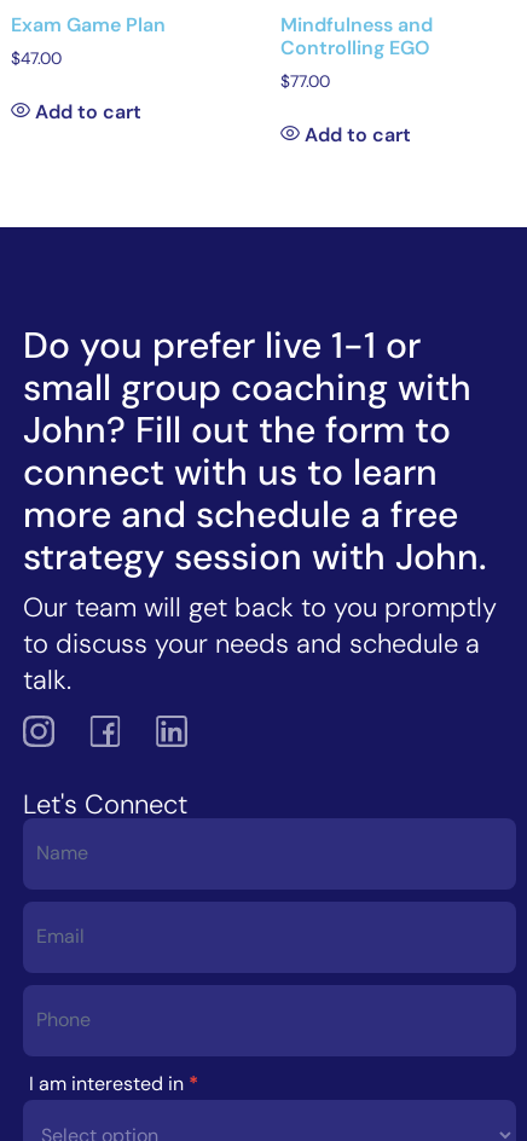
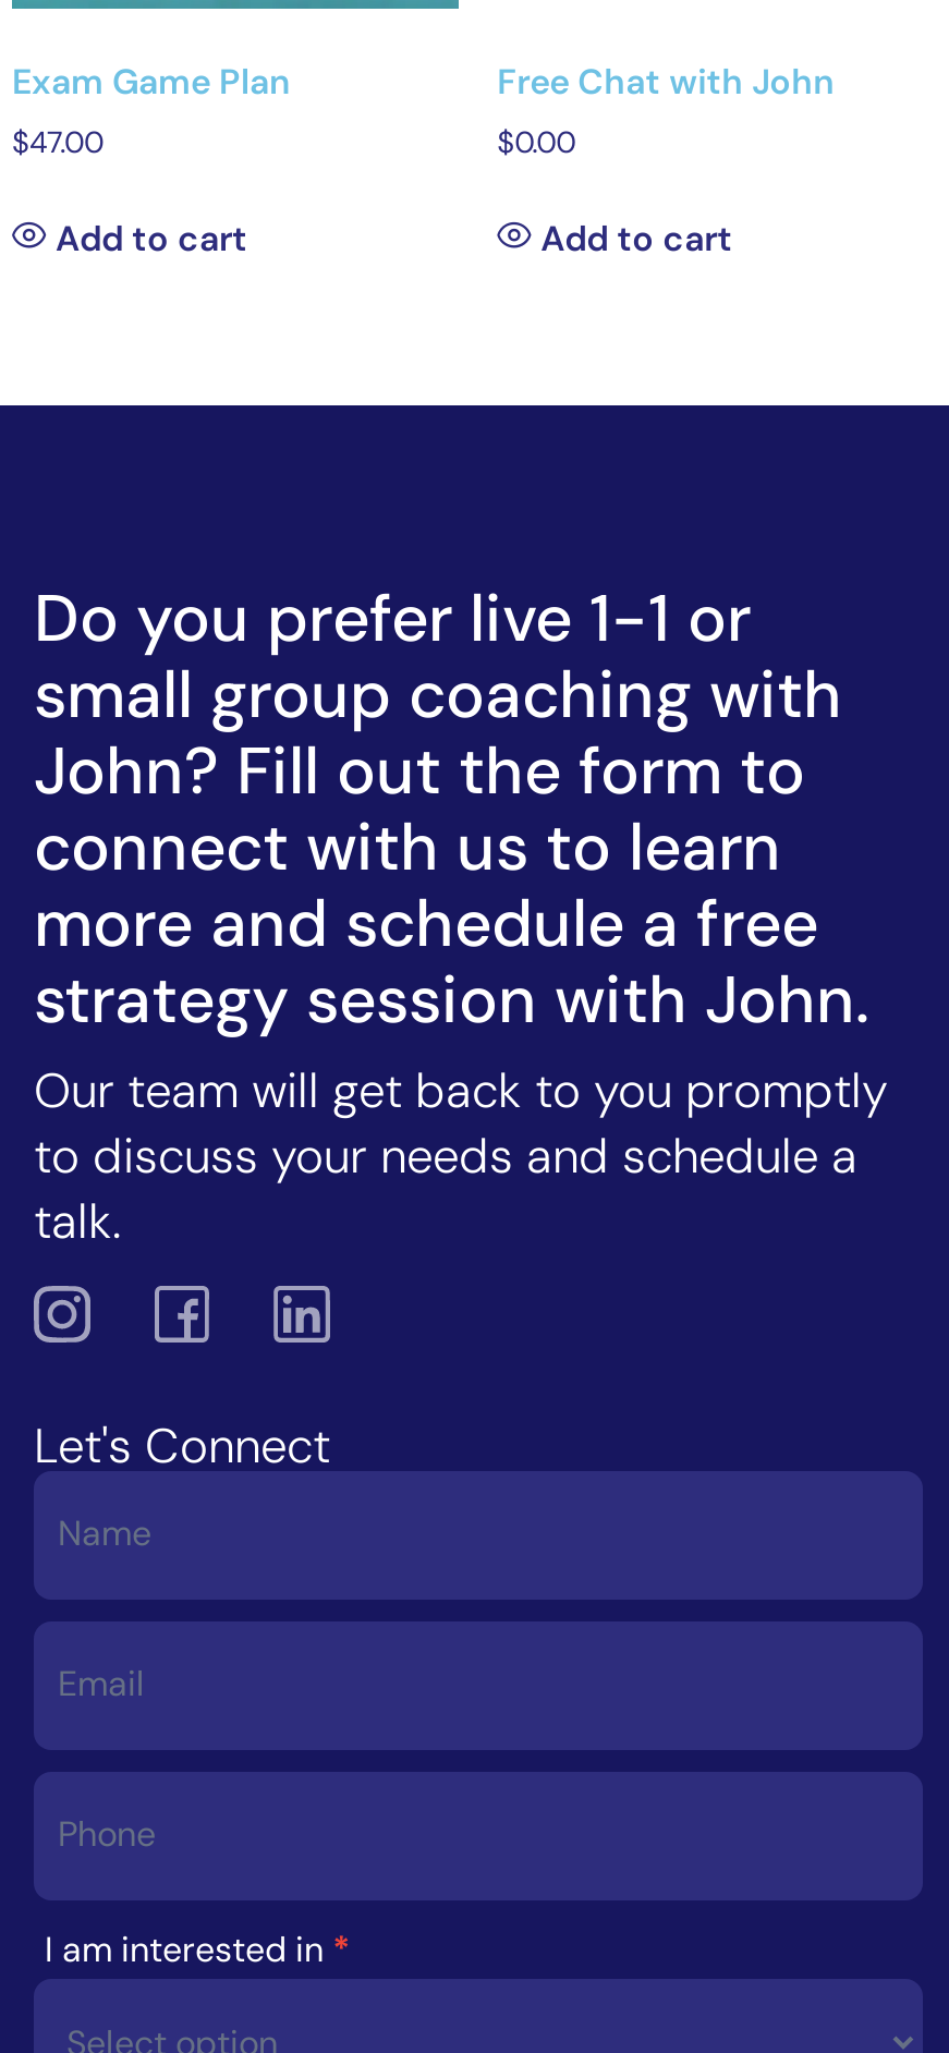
[280,12,449,92] Mindfulness and | Controlling EGO | $77.00 -> [497,58,835,161] Free Chat with John | $0.00

